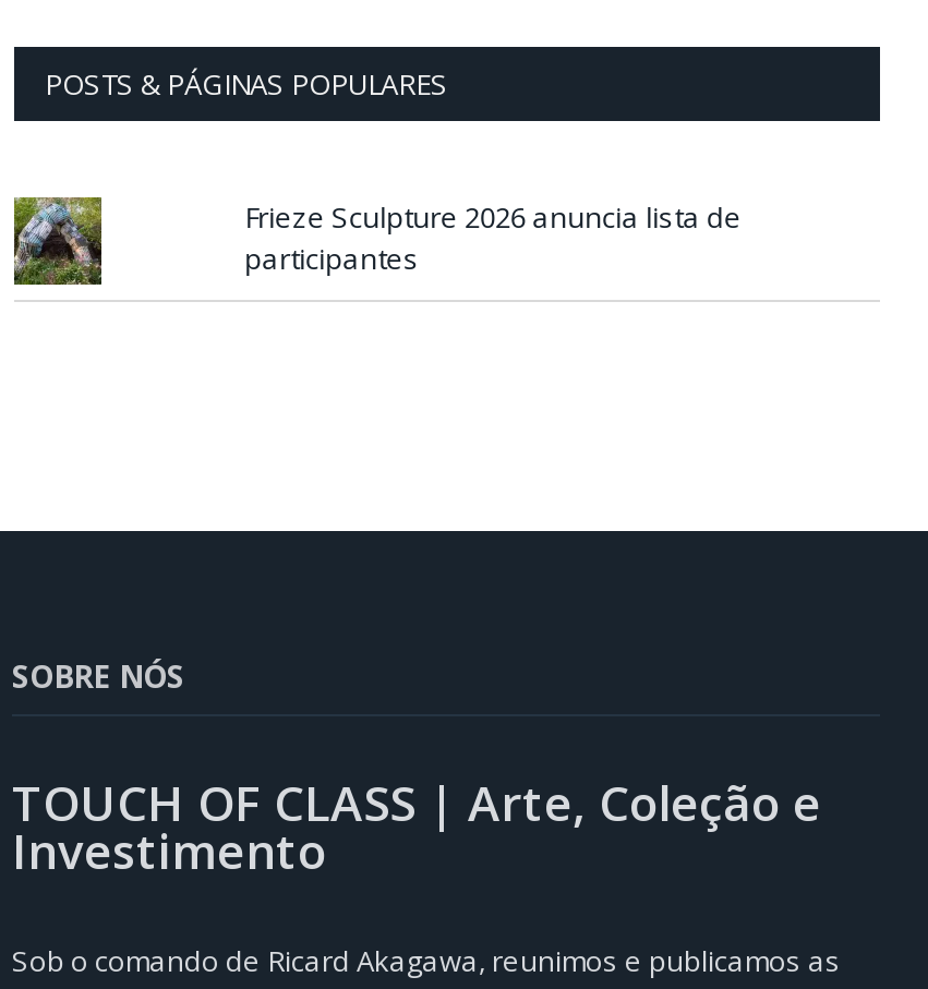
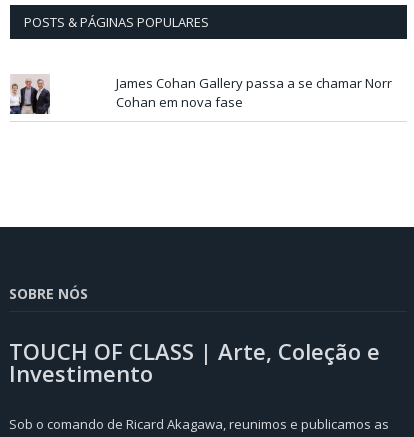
[12,195,104,285] [image] -> [10,74,50,114] [image]
[244,198,742,278] Frieze Sculpture 2026 anuncia lista de | participantes -> [116,74,392,111] James Cohan Gallery passa a se chamar Norr | Cohan em nova fase

